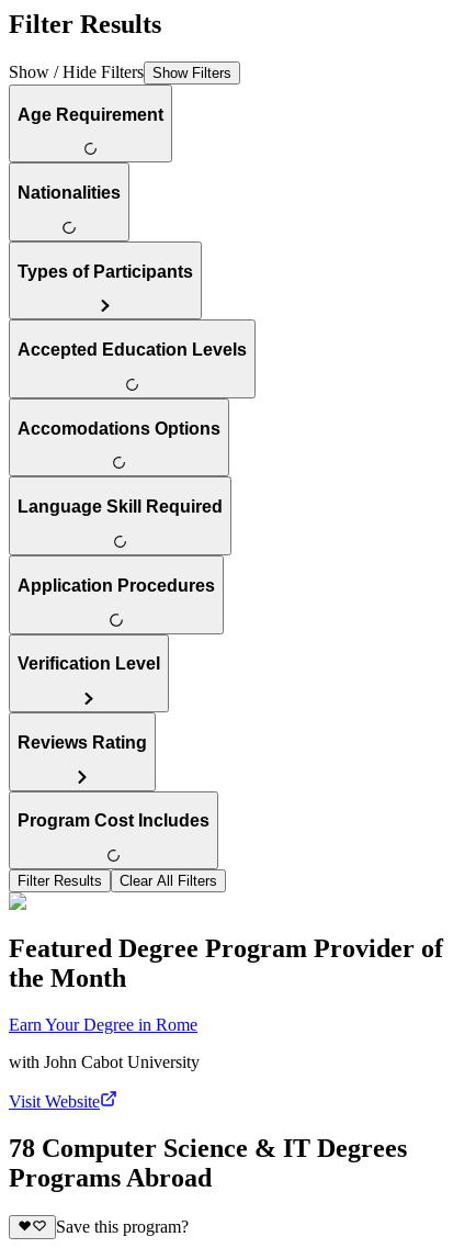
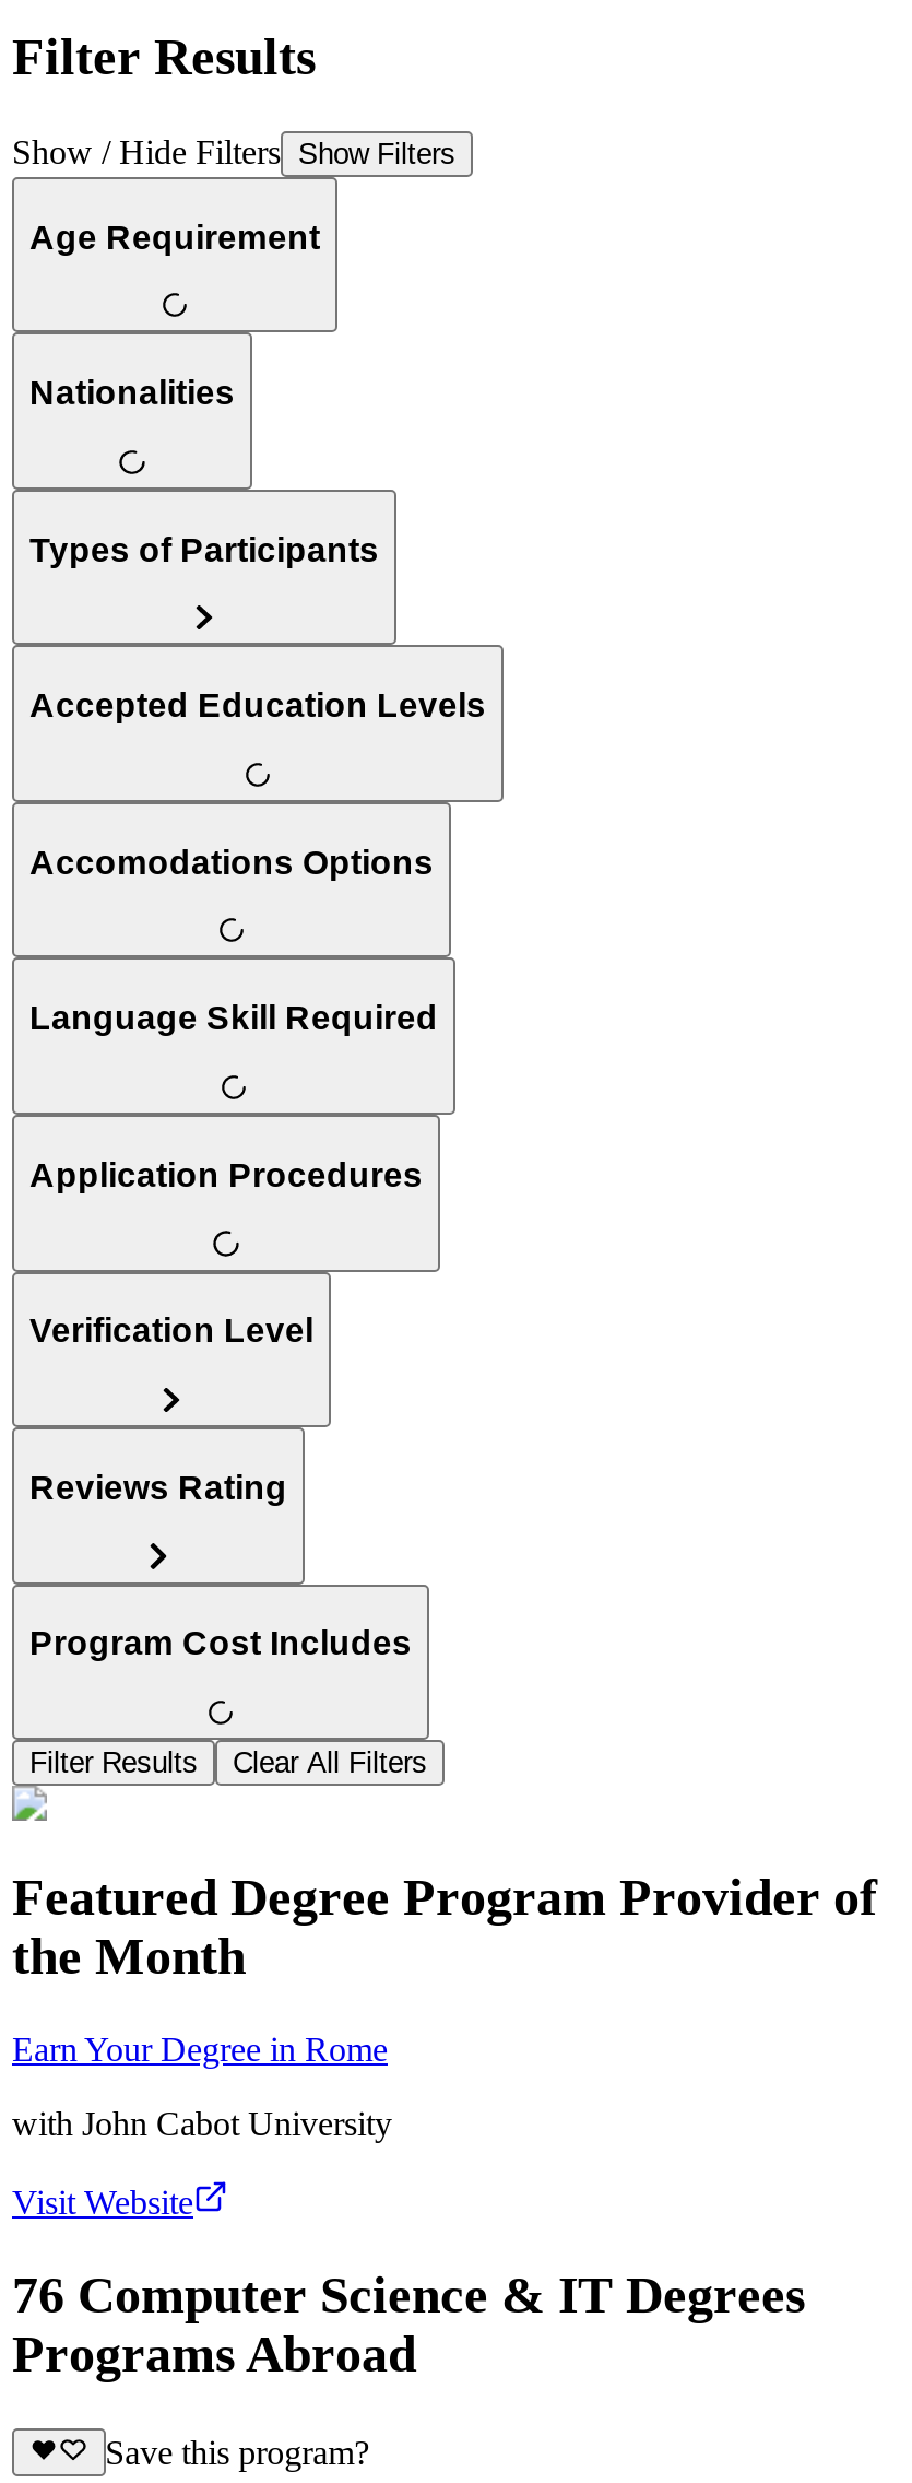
[9,1134,407,1162] 78 Computer Science & IT Degrees -> [12,2266,805,2323] 76 Computer Science & IT Degrees

